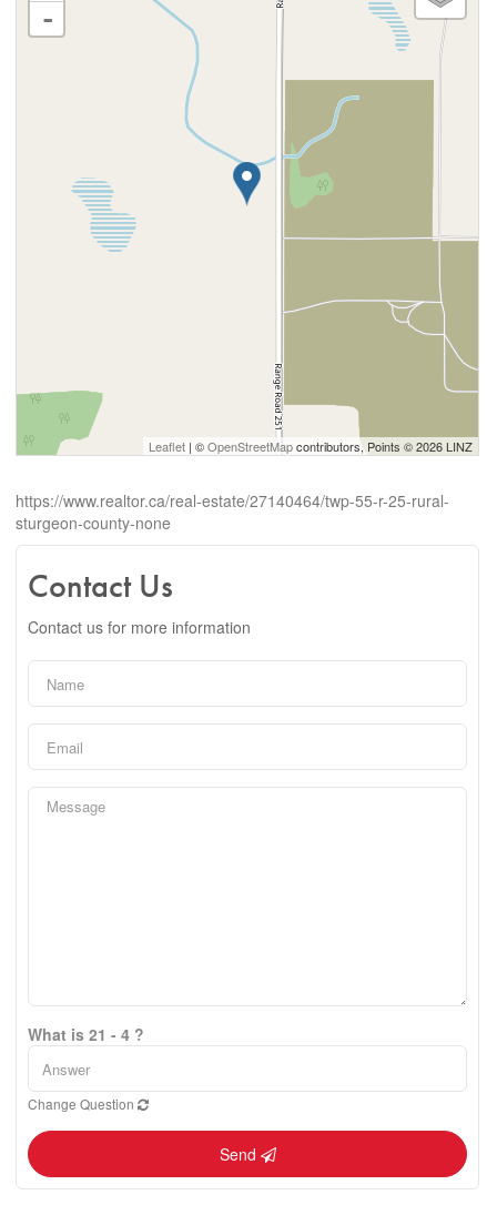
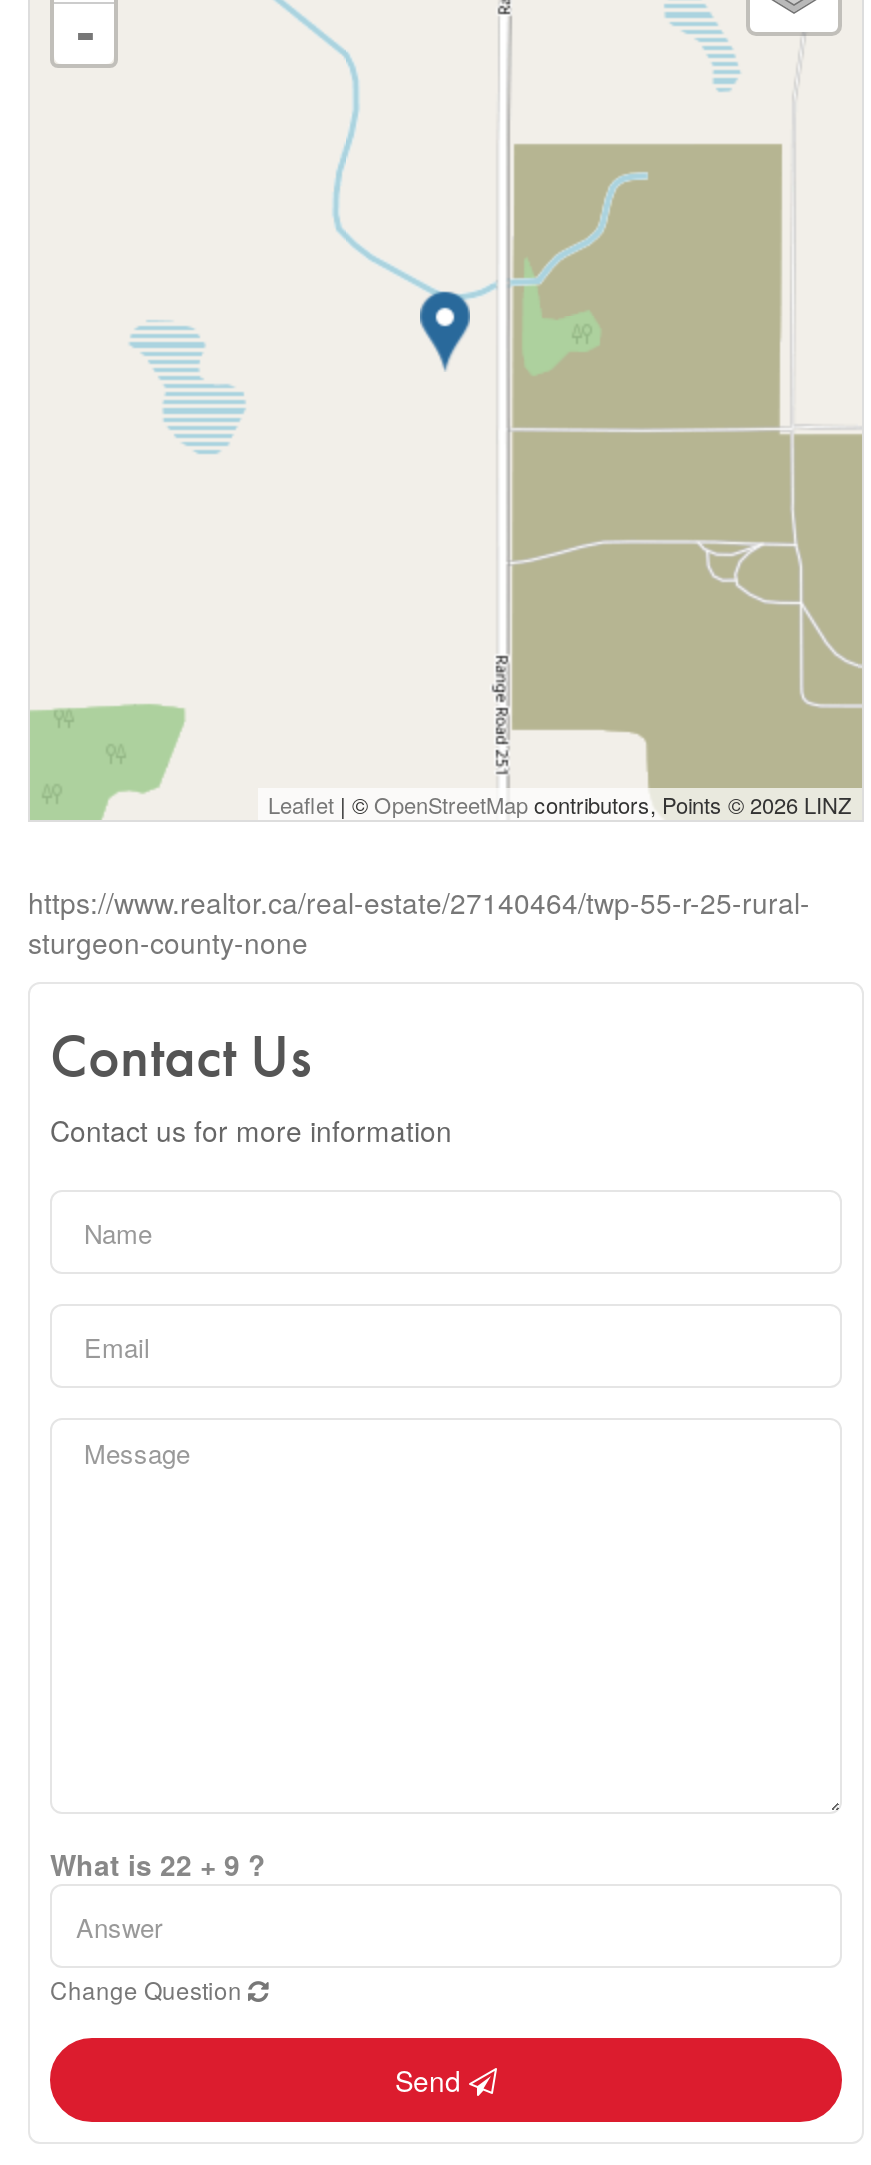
[28,1023,144,1045] What is 21 - 4 ? -> [50,1844,266,1884] What is 22 + 9 ?

